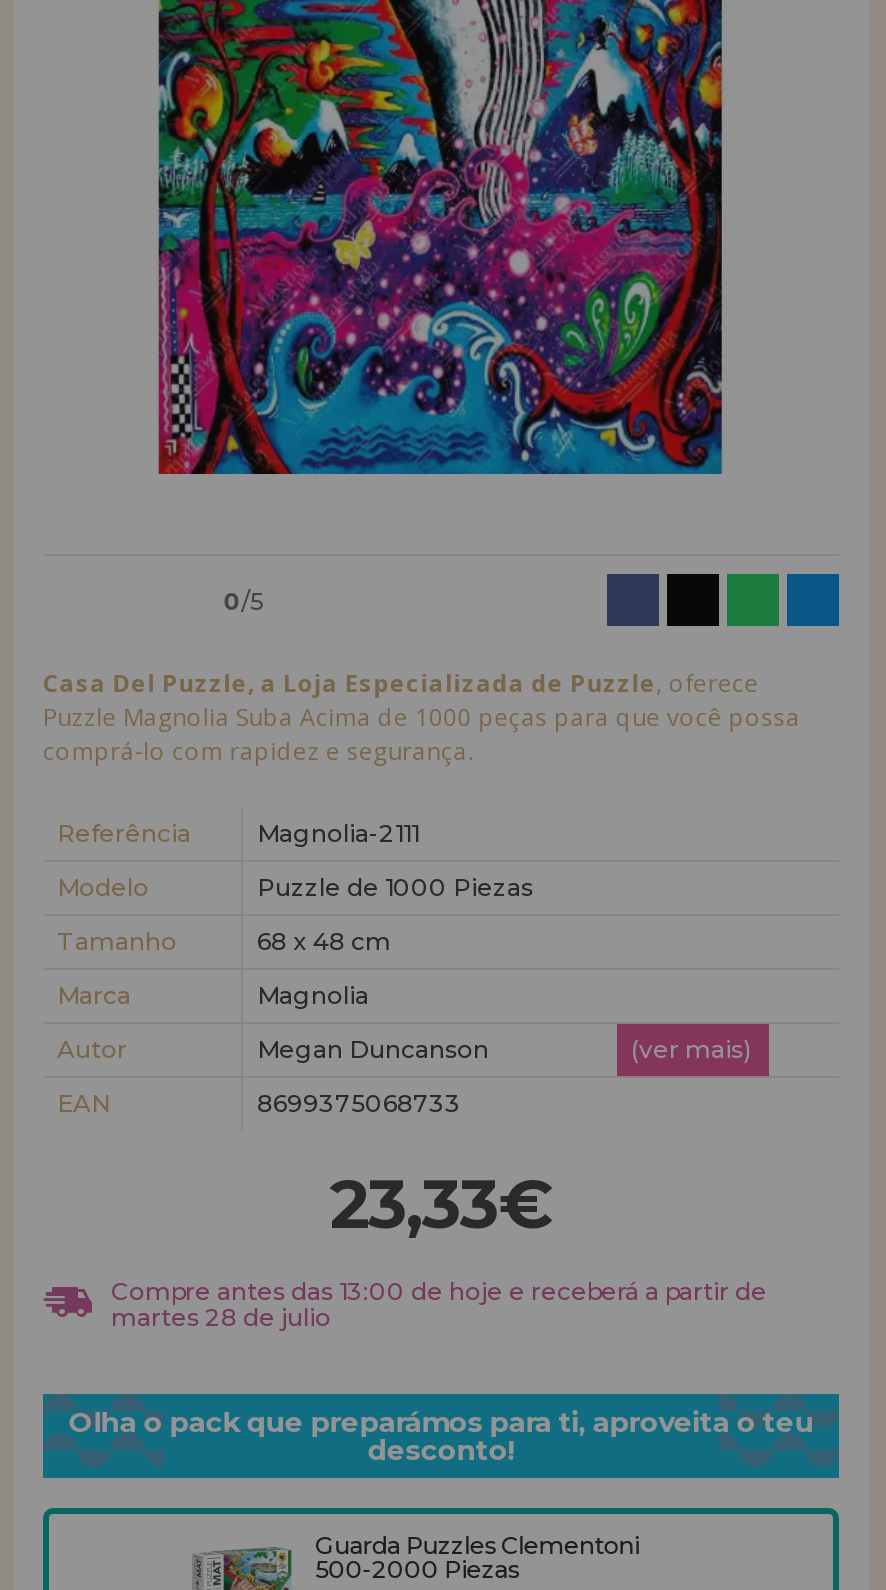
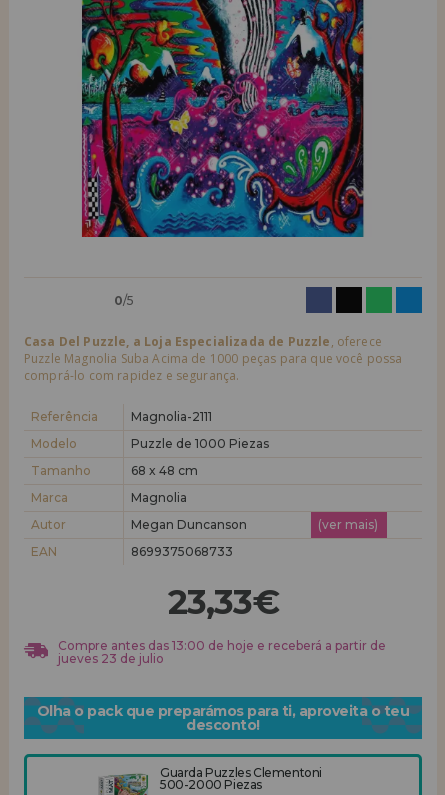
[111,1302,331,1332] martes 28 de julio -> [58,651,164,666] jueves 23 de julio

